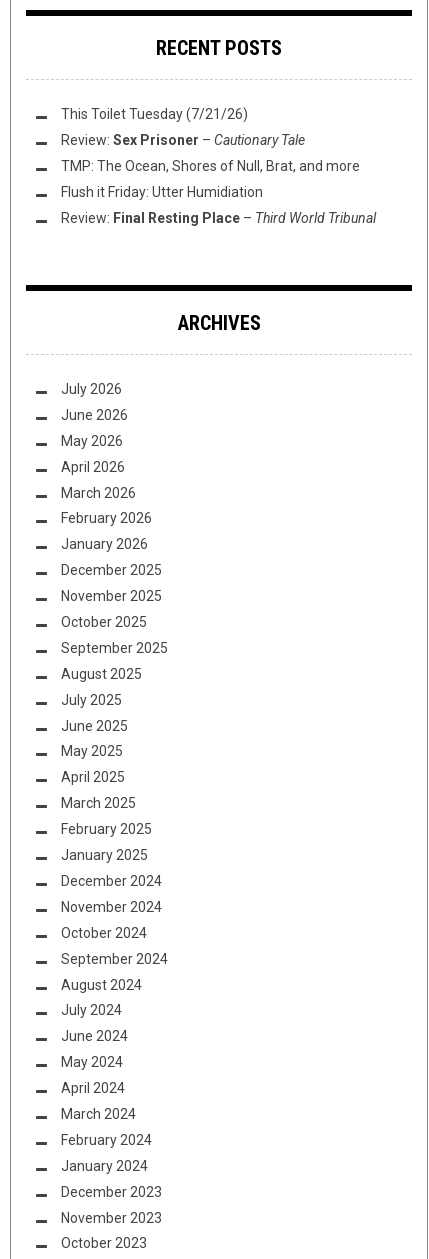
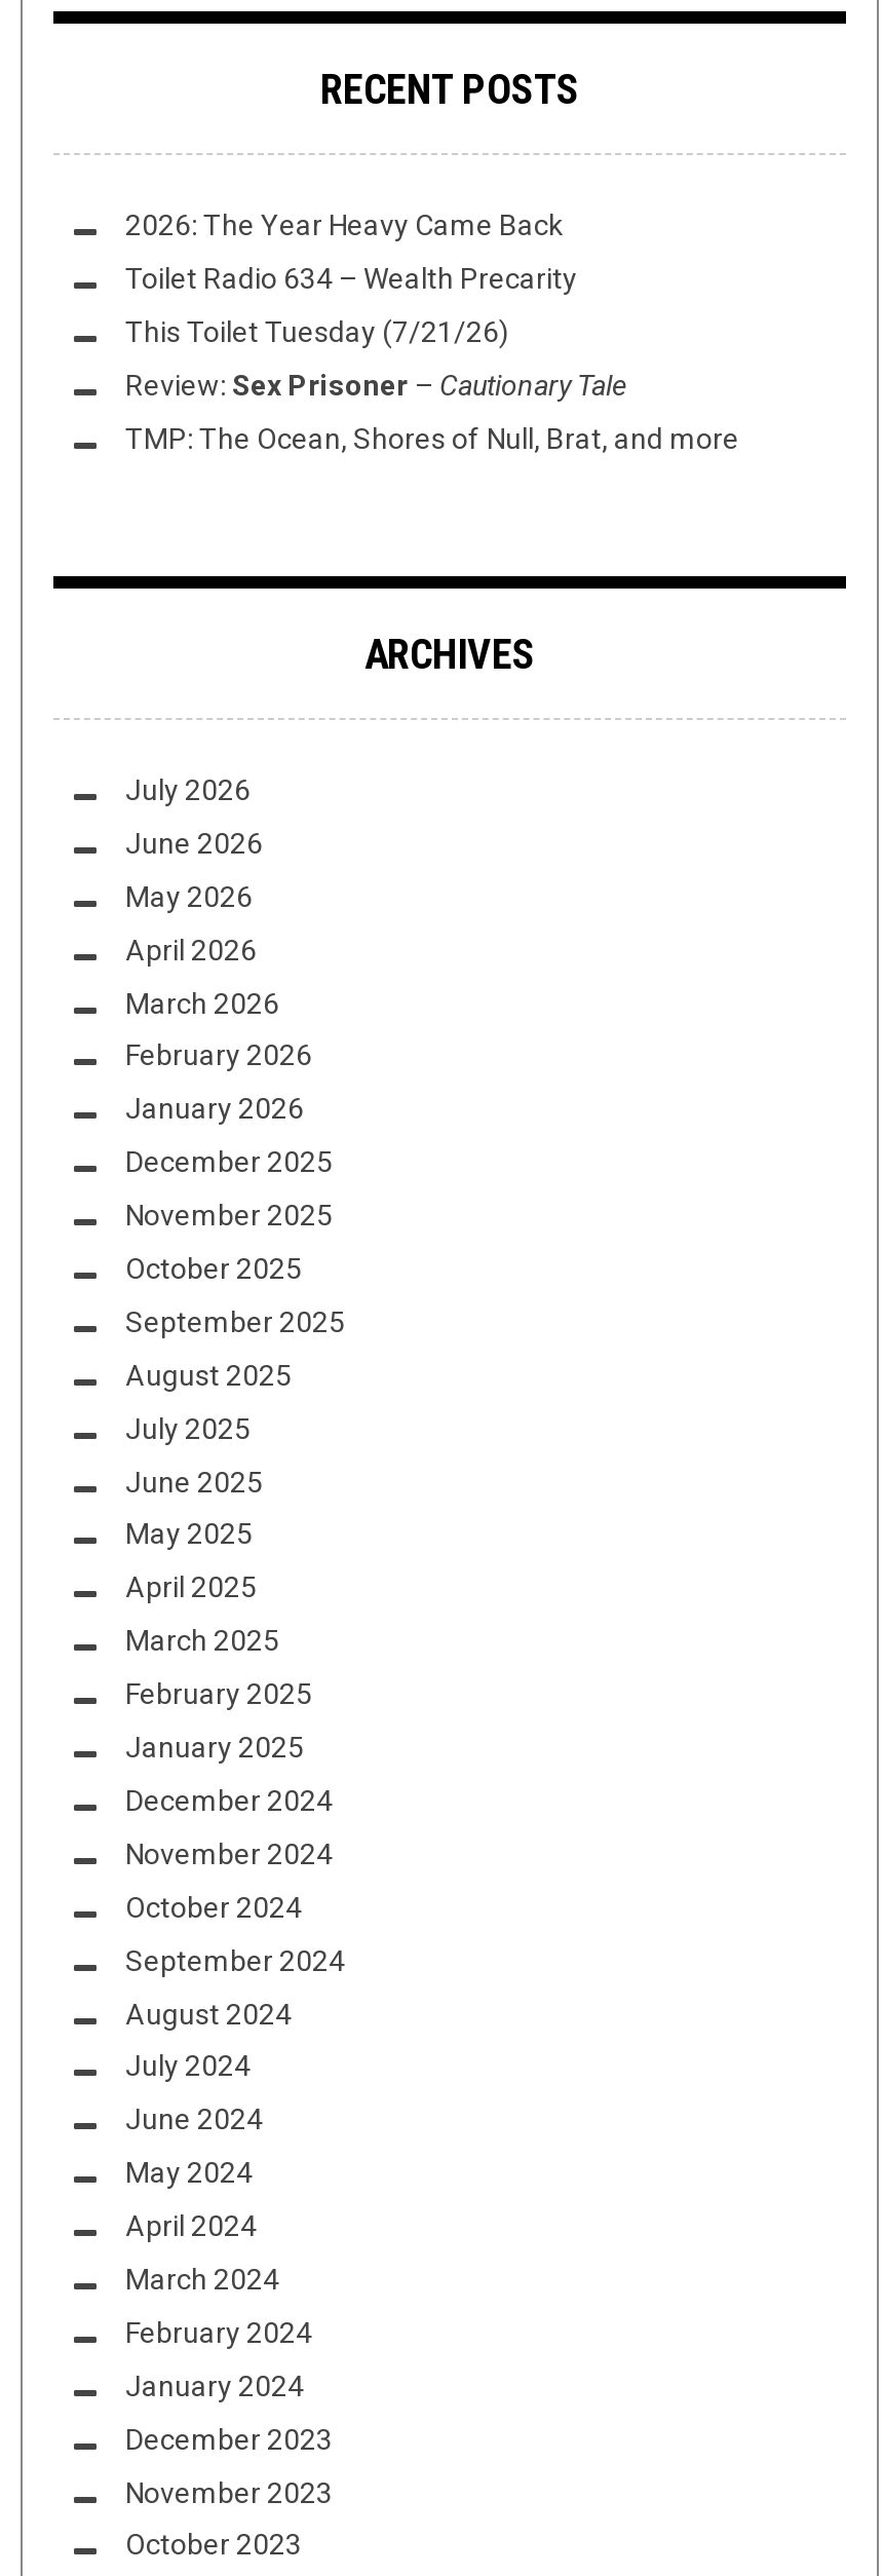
none -> [125,210,577,295] 2026: The Year Heavy Came Back | Toilet Radio 634 – Wealth Precarity
moved [61,106,360,174] -> [125,316,739,455]: This Toilet Tuesday (7/21/26) | Review: Sex Prisoner – Cautionary Tale | TMP: The Ocean, Shores of Null, Brat, and more
[61,184,376,226] Flush it Friday: Utter Humidiation | Review: Final Resting Place – Third World Tribunal -> none

